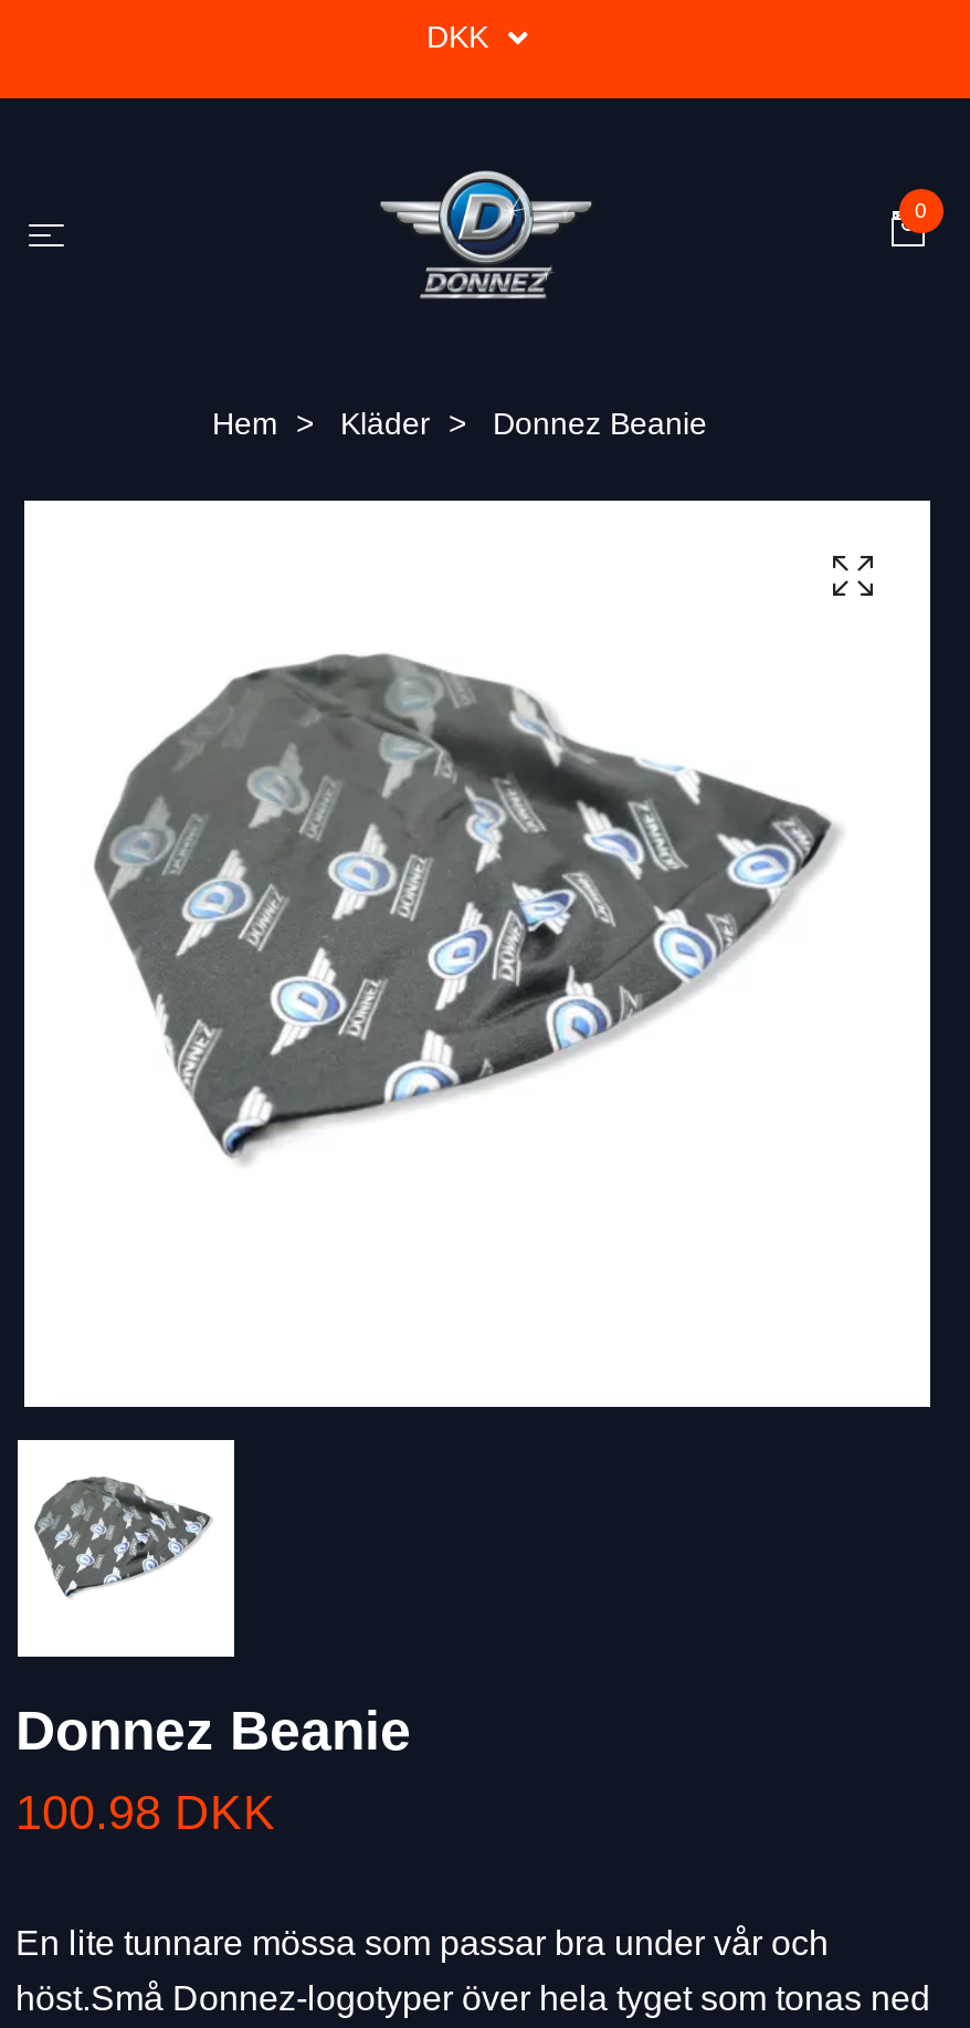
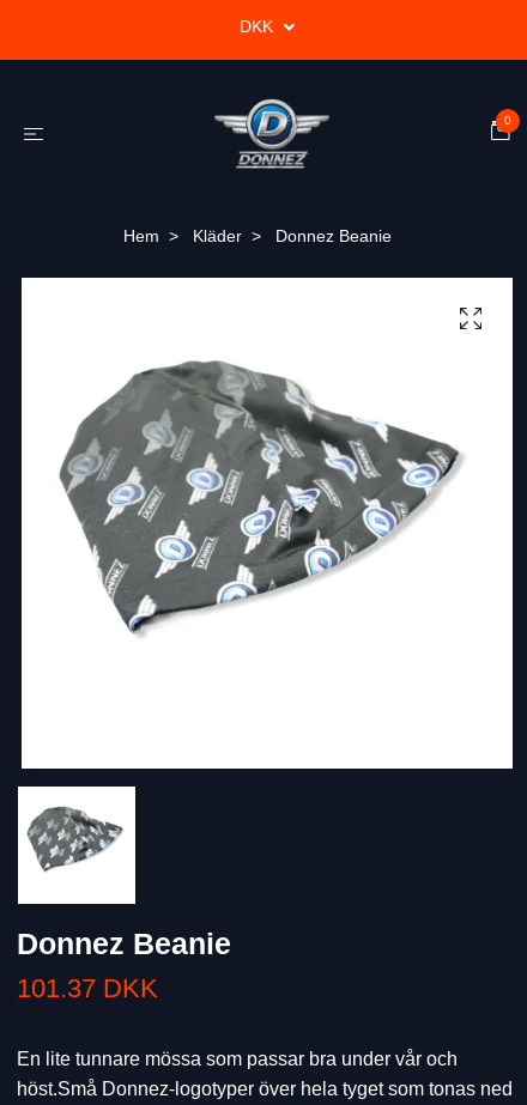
[15,1785,276,1840] 100.98 DKK -> [17,973,158,1003] 101.37 DKK

